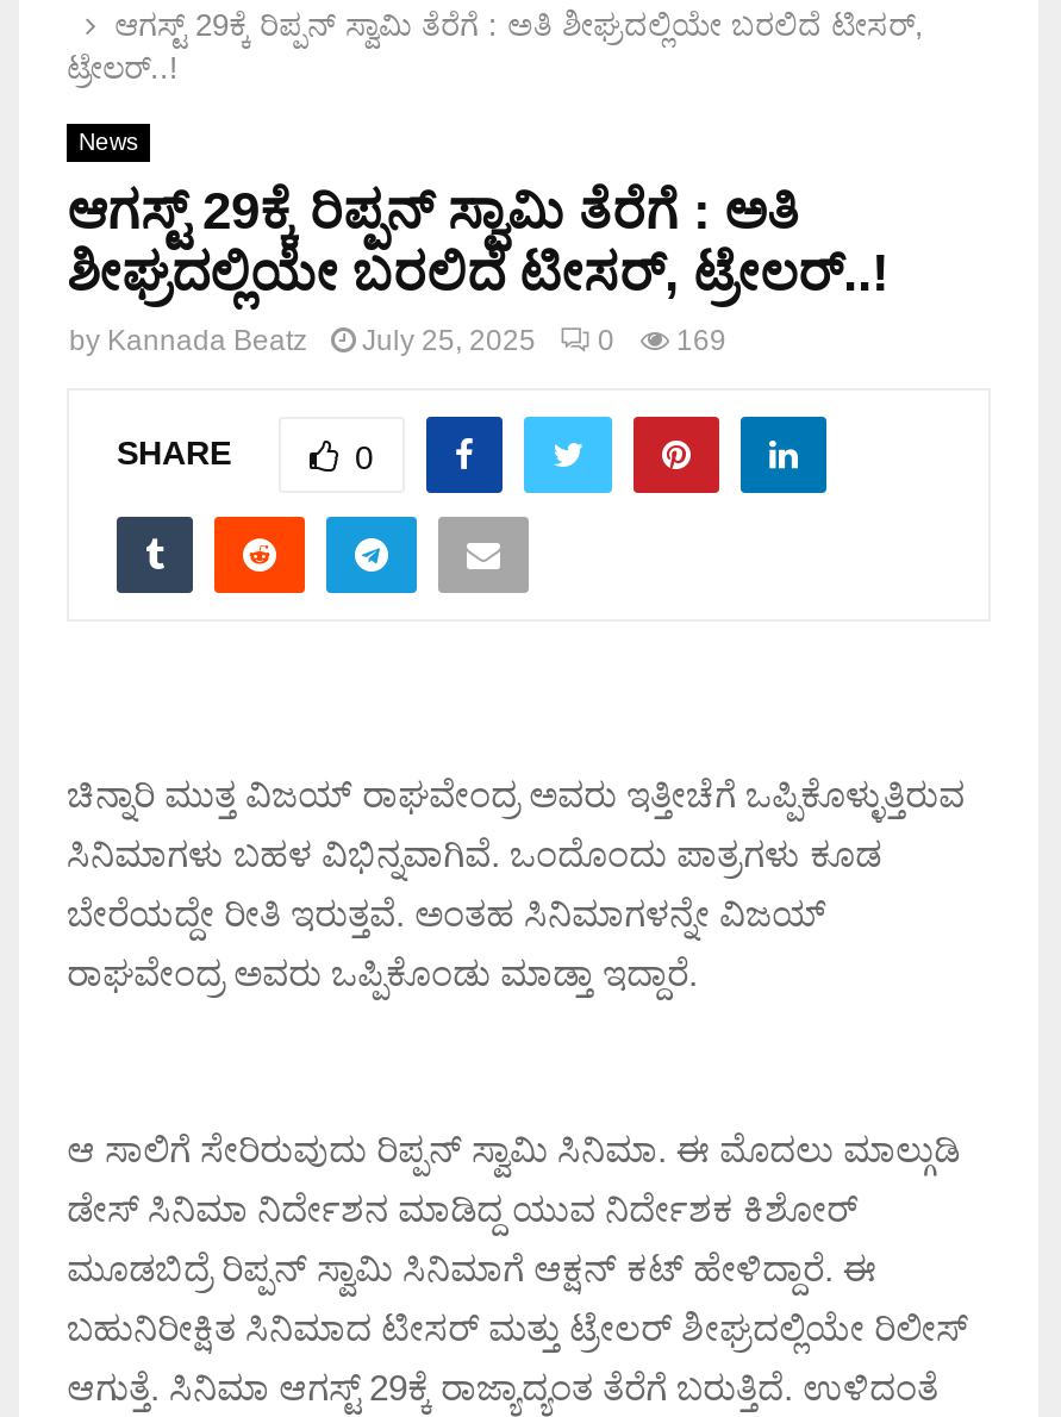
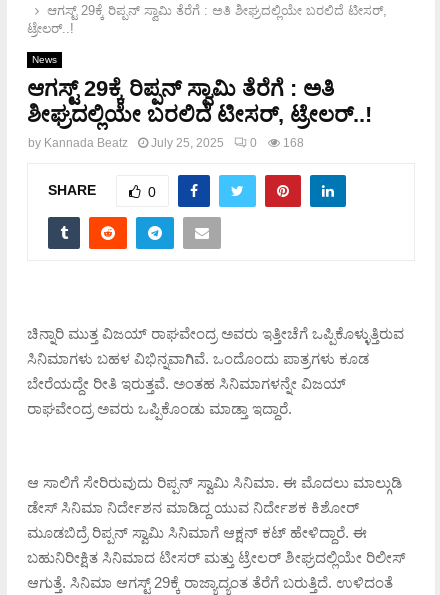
[69,324,726,357] by Kannada Beatz July 25, 2025 0 169 -> [28,136,304,150] by Kannada Beatz July 25, 2025 0 168

